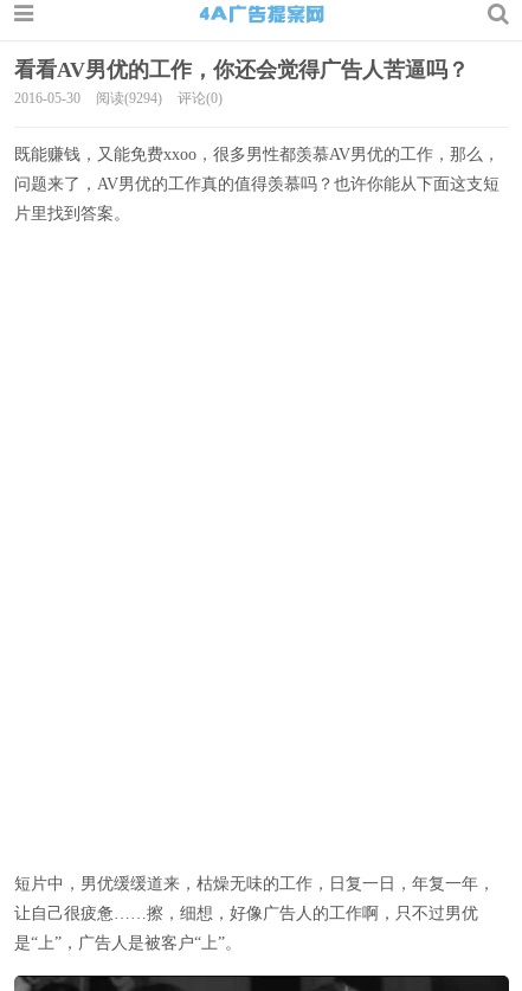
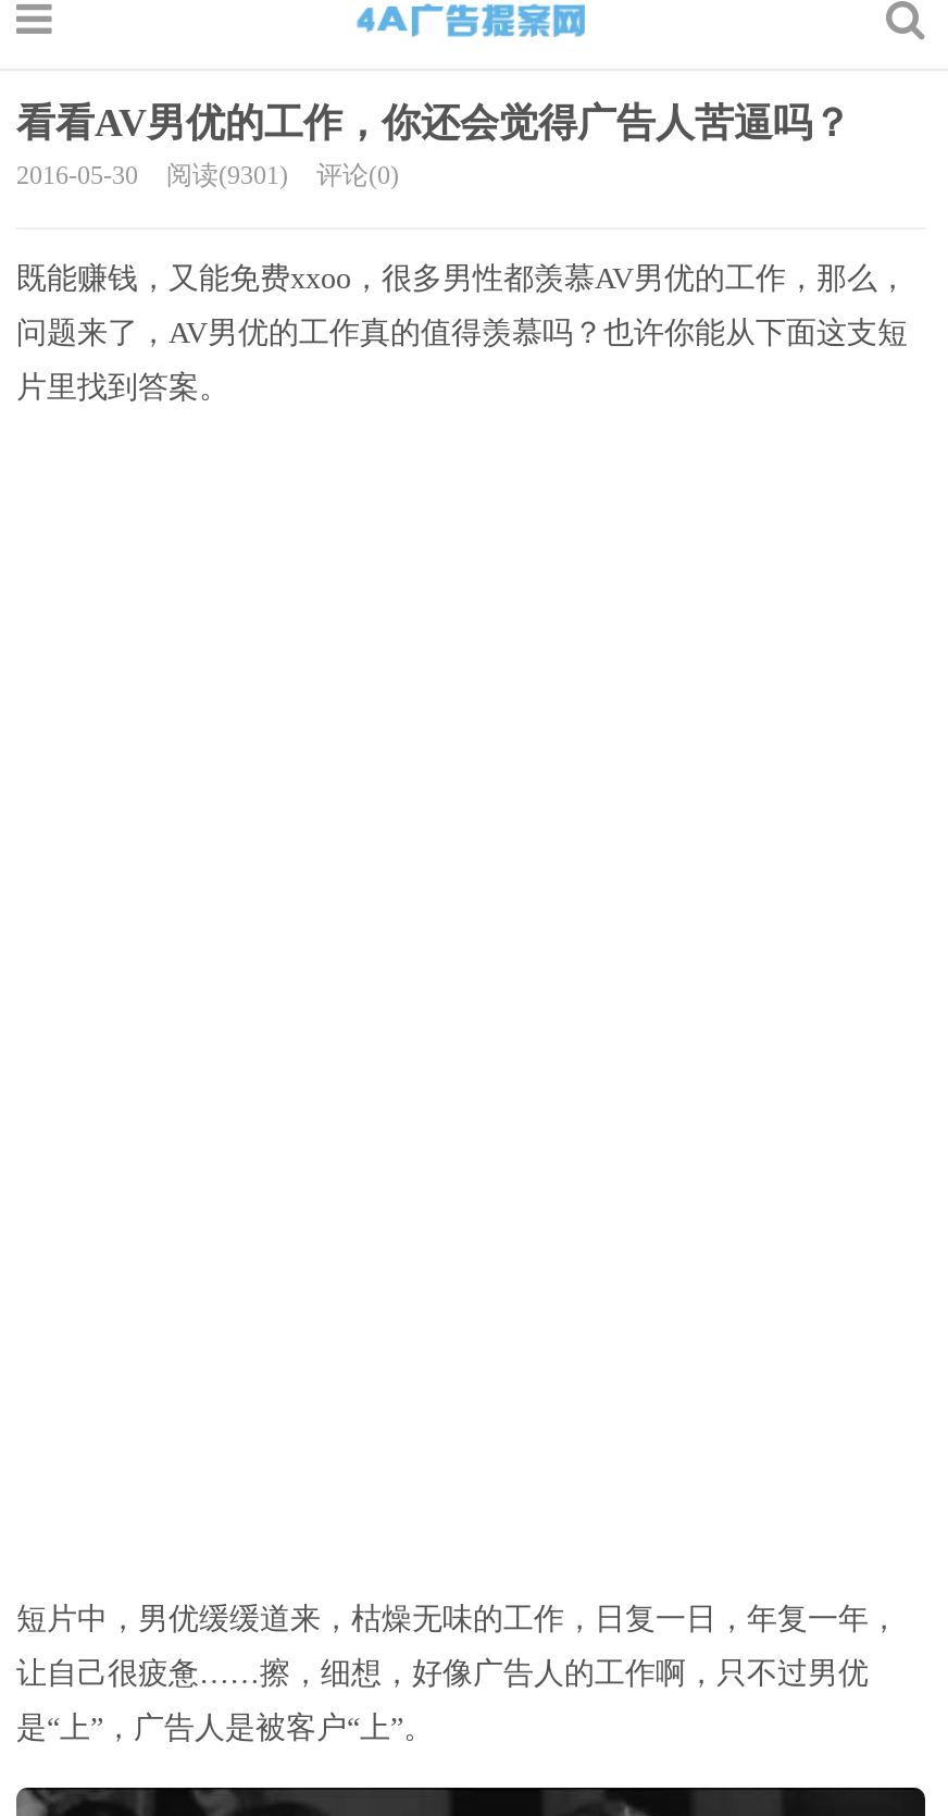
[14,90,223,107] 2016-05-30 阅读(9294) 评论(0) -> [16,160,399,190] 2016-05-30 阅读(9301) 评论(0)

